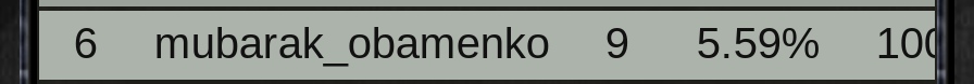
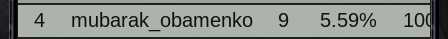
[74,19,98,66] 6 -> [34,9,45,31] 4

